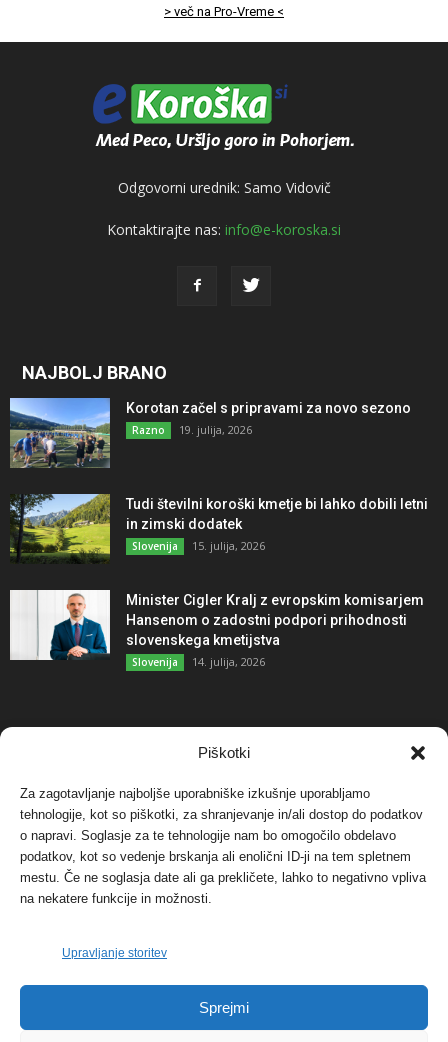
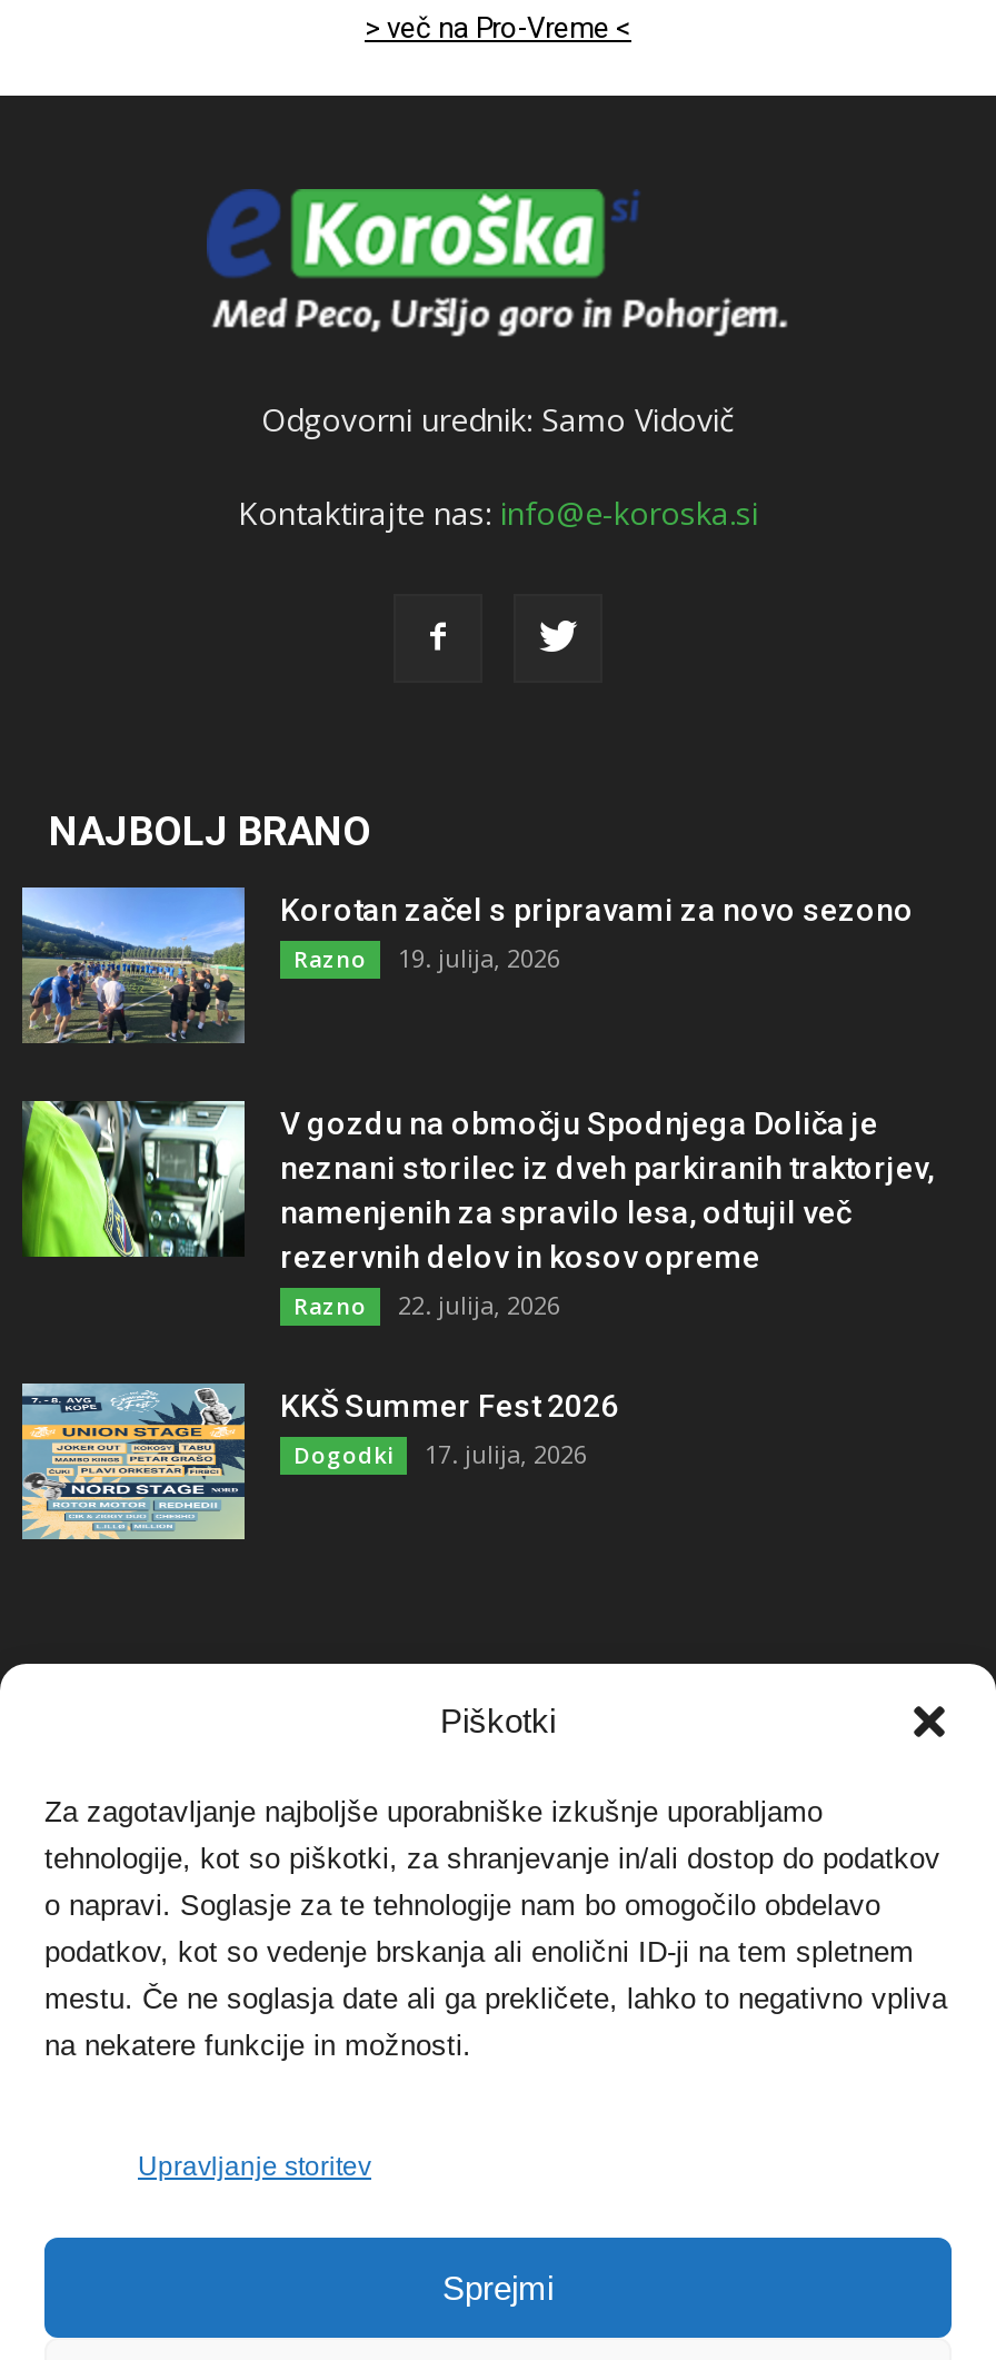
[10,493,428,558] [image] | Tudi številni koroški kmetje bi lahko dobili letni | in zimski dodatek | Slovenija | 15. julija, 2026 -> [22,1099,934,1320] [image] | V gozdu na območju Spodnjega Doliča je | neznani storilec iz dveh parkiranih traktorjev, | namenjenih za spravilo lesa, odtujil več | rezervnih delov in kosov opreme | Razno | 22. julija, 2026
[9,589,424,672] [image] | Minister Cigler Kralj z evropskim komisarjem | Hansenom o zadostni podpori prihodnosti | slovenskega kmetijstva | Slovenija | 14. julija, 2026 -> [20,1357,618,1541] [image] | KKŠ Summer Fest 2026 | Dogodki | 17. julija, 2026

